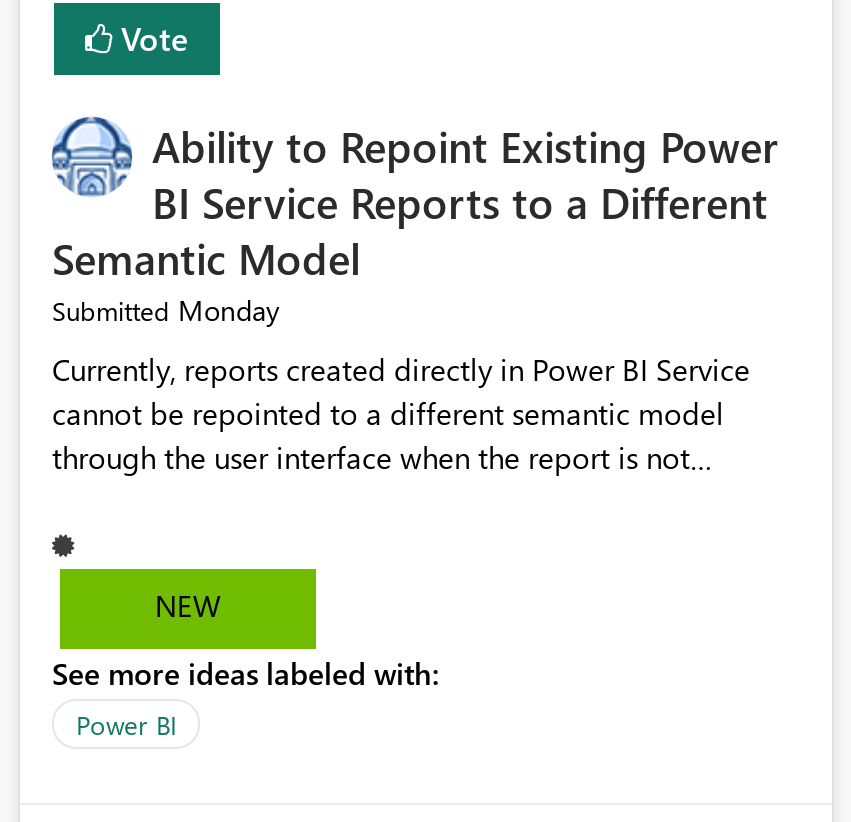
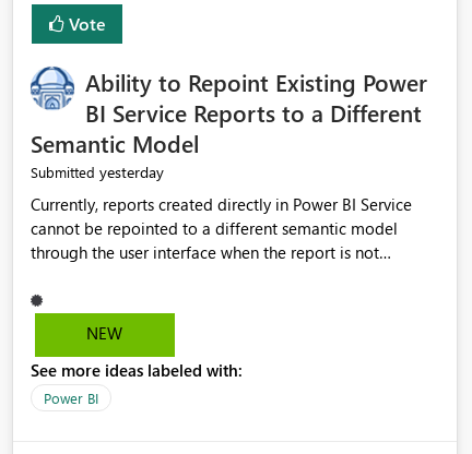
[52,292,280,330] Submitted Monday -> [31,162,164,183] Submitted yesterday

